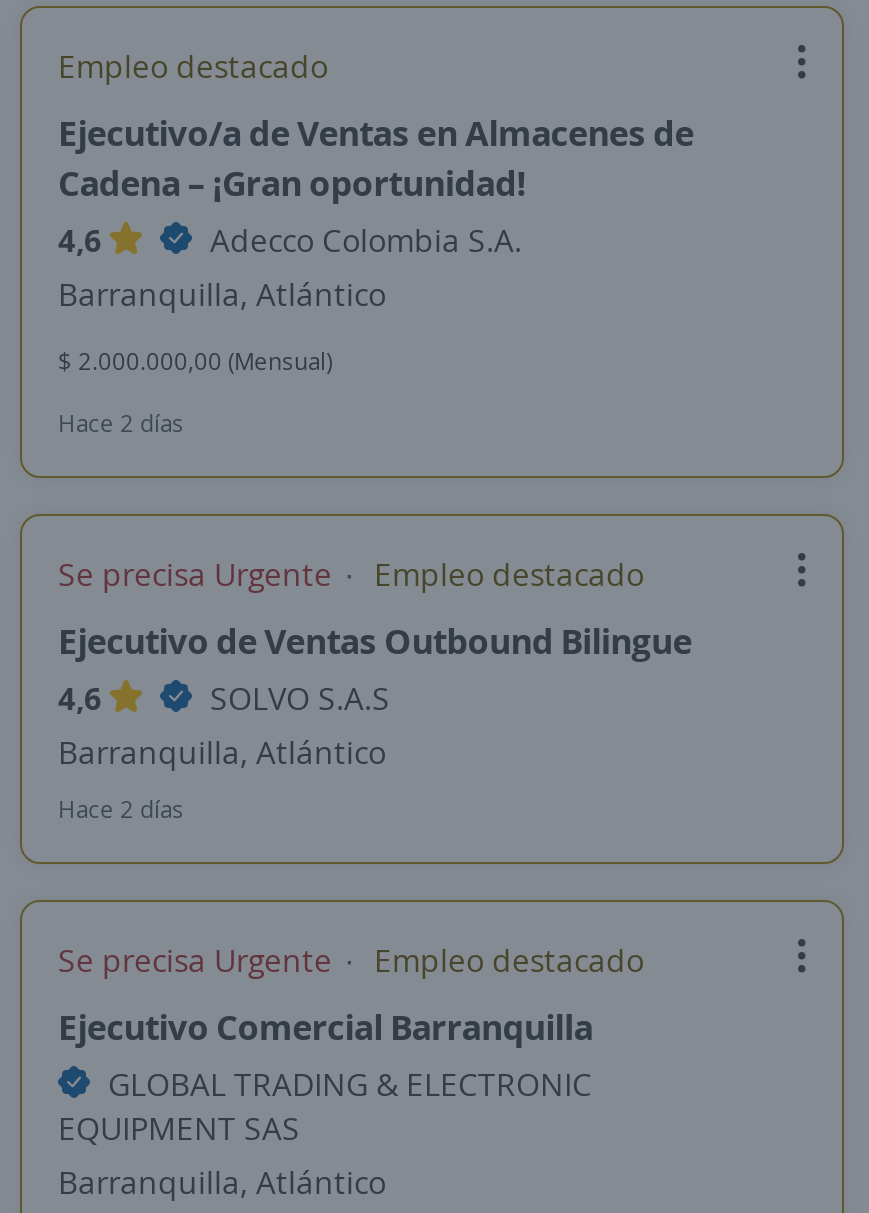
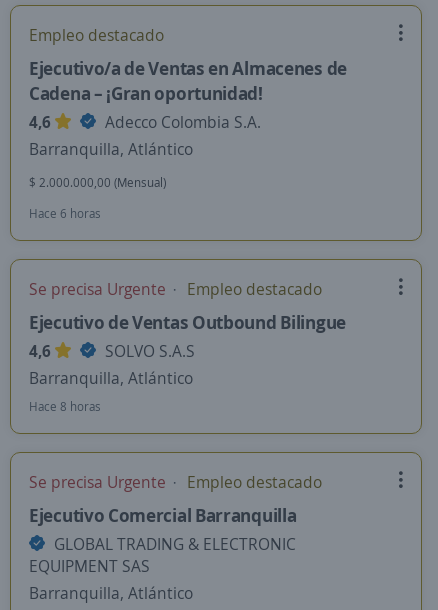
[58,406,184,440] Hace 2 días -> [29,205,101,222] Hace 6 horas
[58,792,184,826] Hace 2 días -> [29,398,101,415] Hace 8 horas

